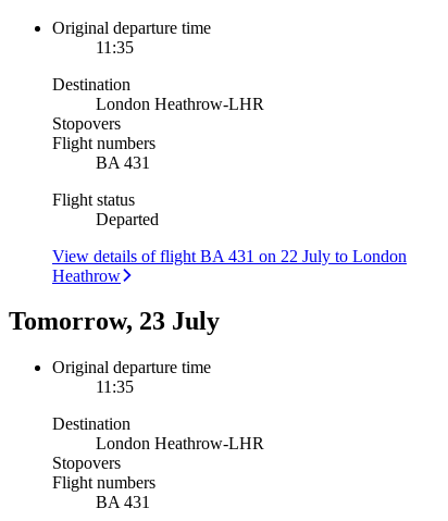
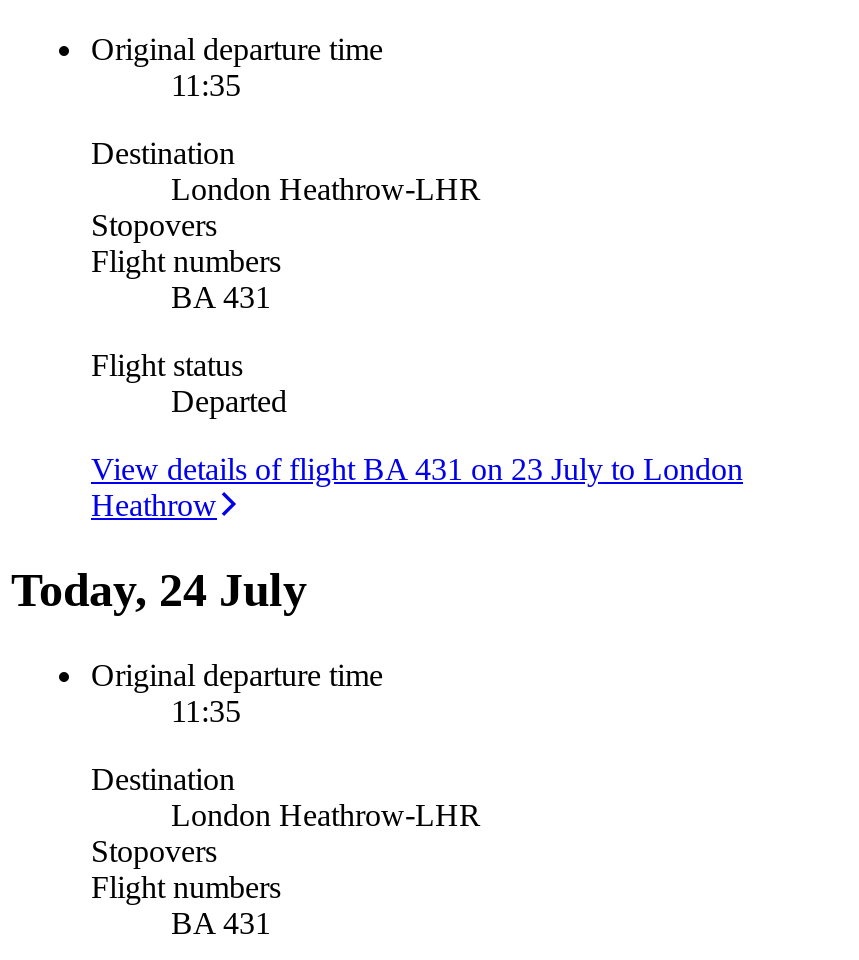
[52,246,407,265] View details of flight BA 431 on 22 July to London -> [91,451,743,485] View details of flight BA 431 on 23 July to London
[9,307,220,335] Tomorrow, 23 July -> [11,563,307,615] Today, 24 July

